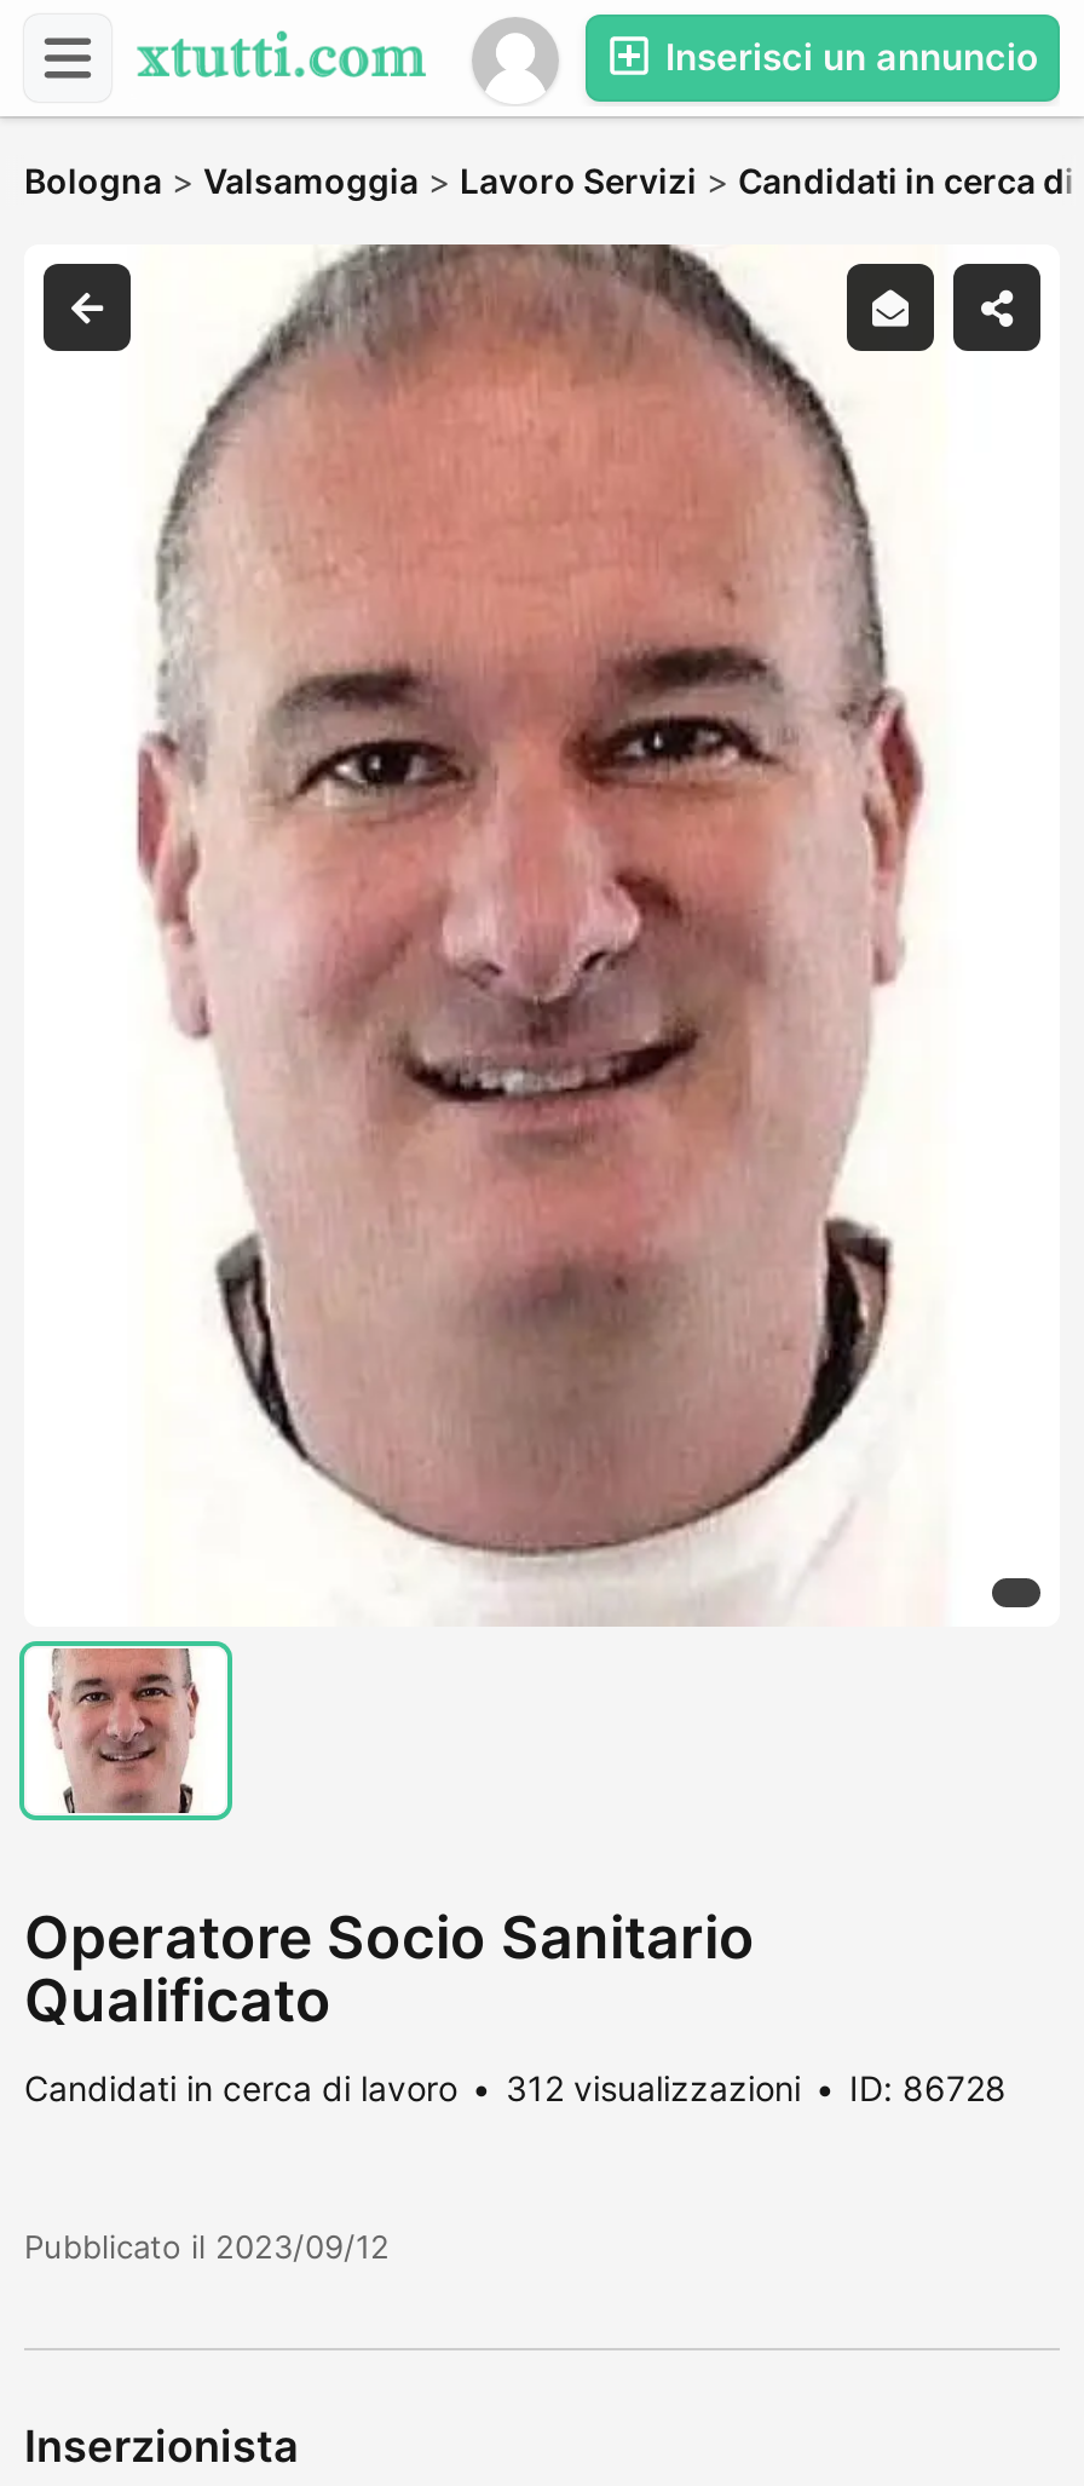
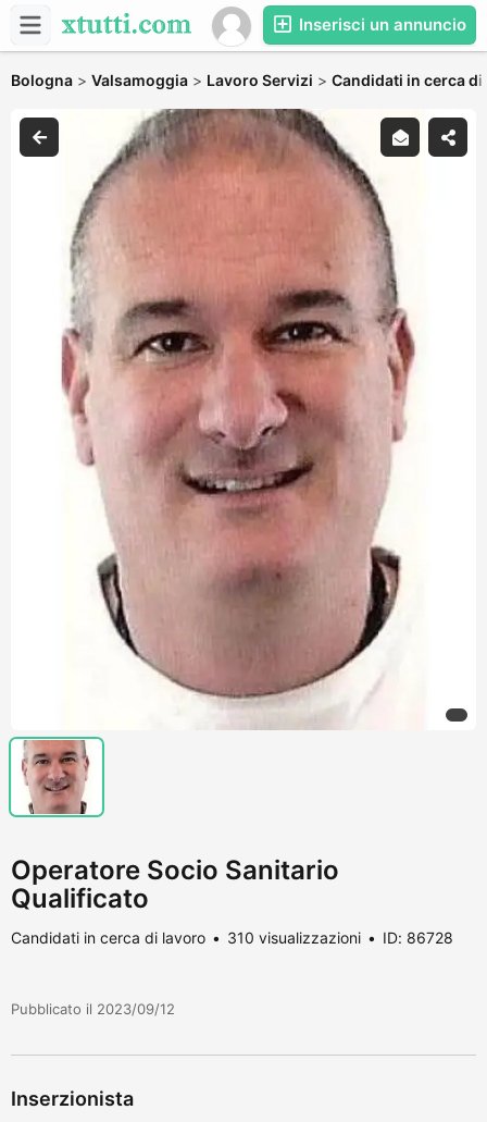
[506,2066,801,2107] 312 visualizzazioni -> [227,928,361,946] 310 visualizzazioni

